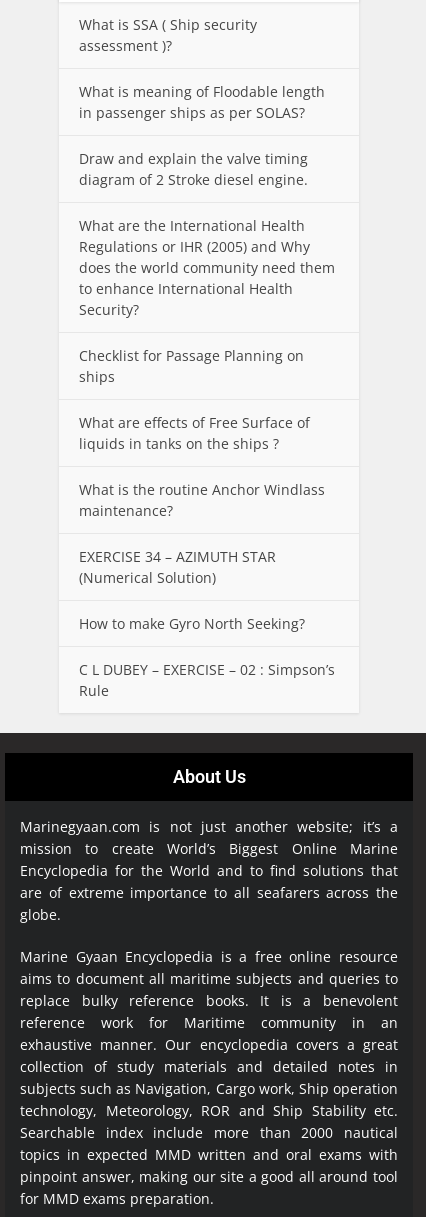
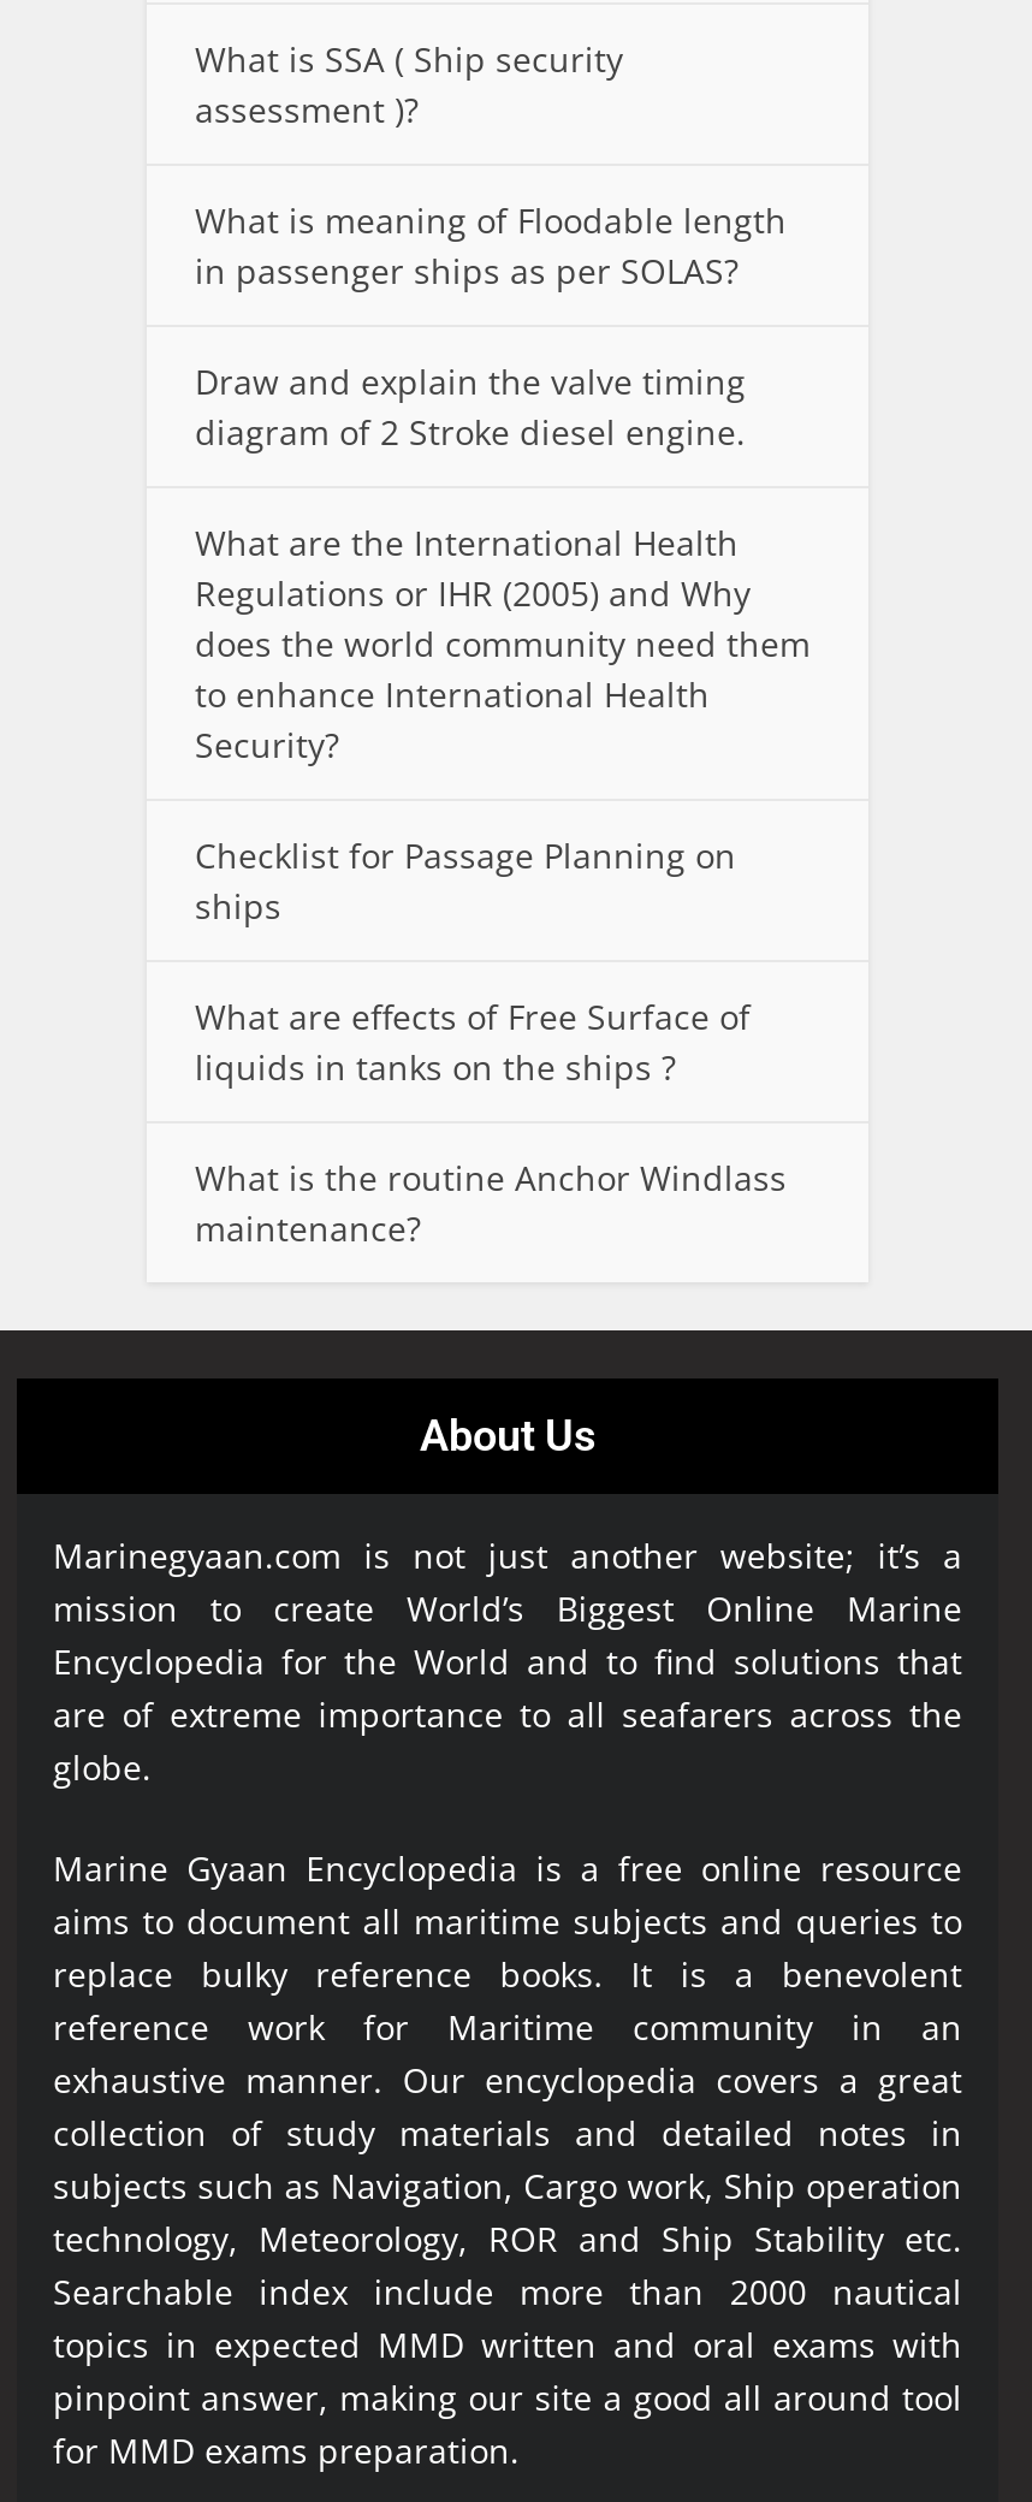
[79,546,335,699] EXERCISE 34 – AZIMUTH STAR | (Numerical Solution) | How to make Gyro North Seeking? | C L DUBEY – EXERCISE – 02 : Simpson’s | Rule -> none

